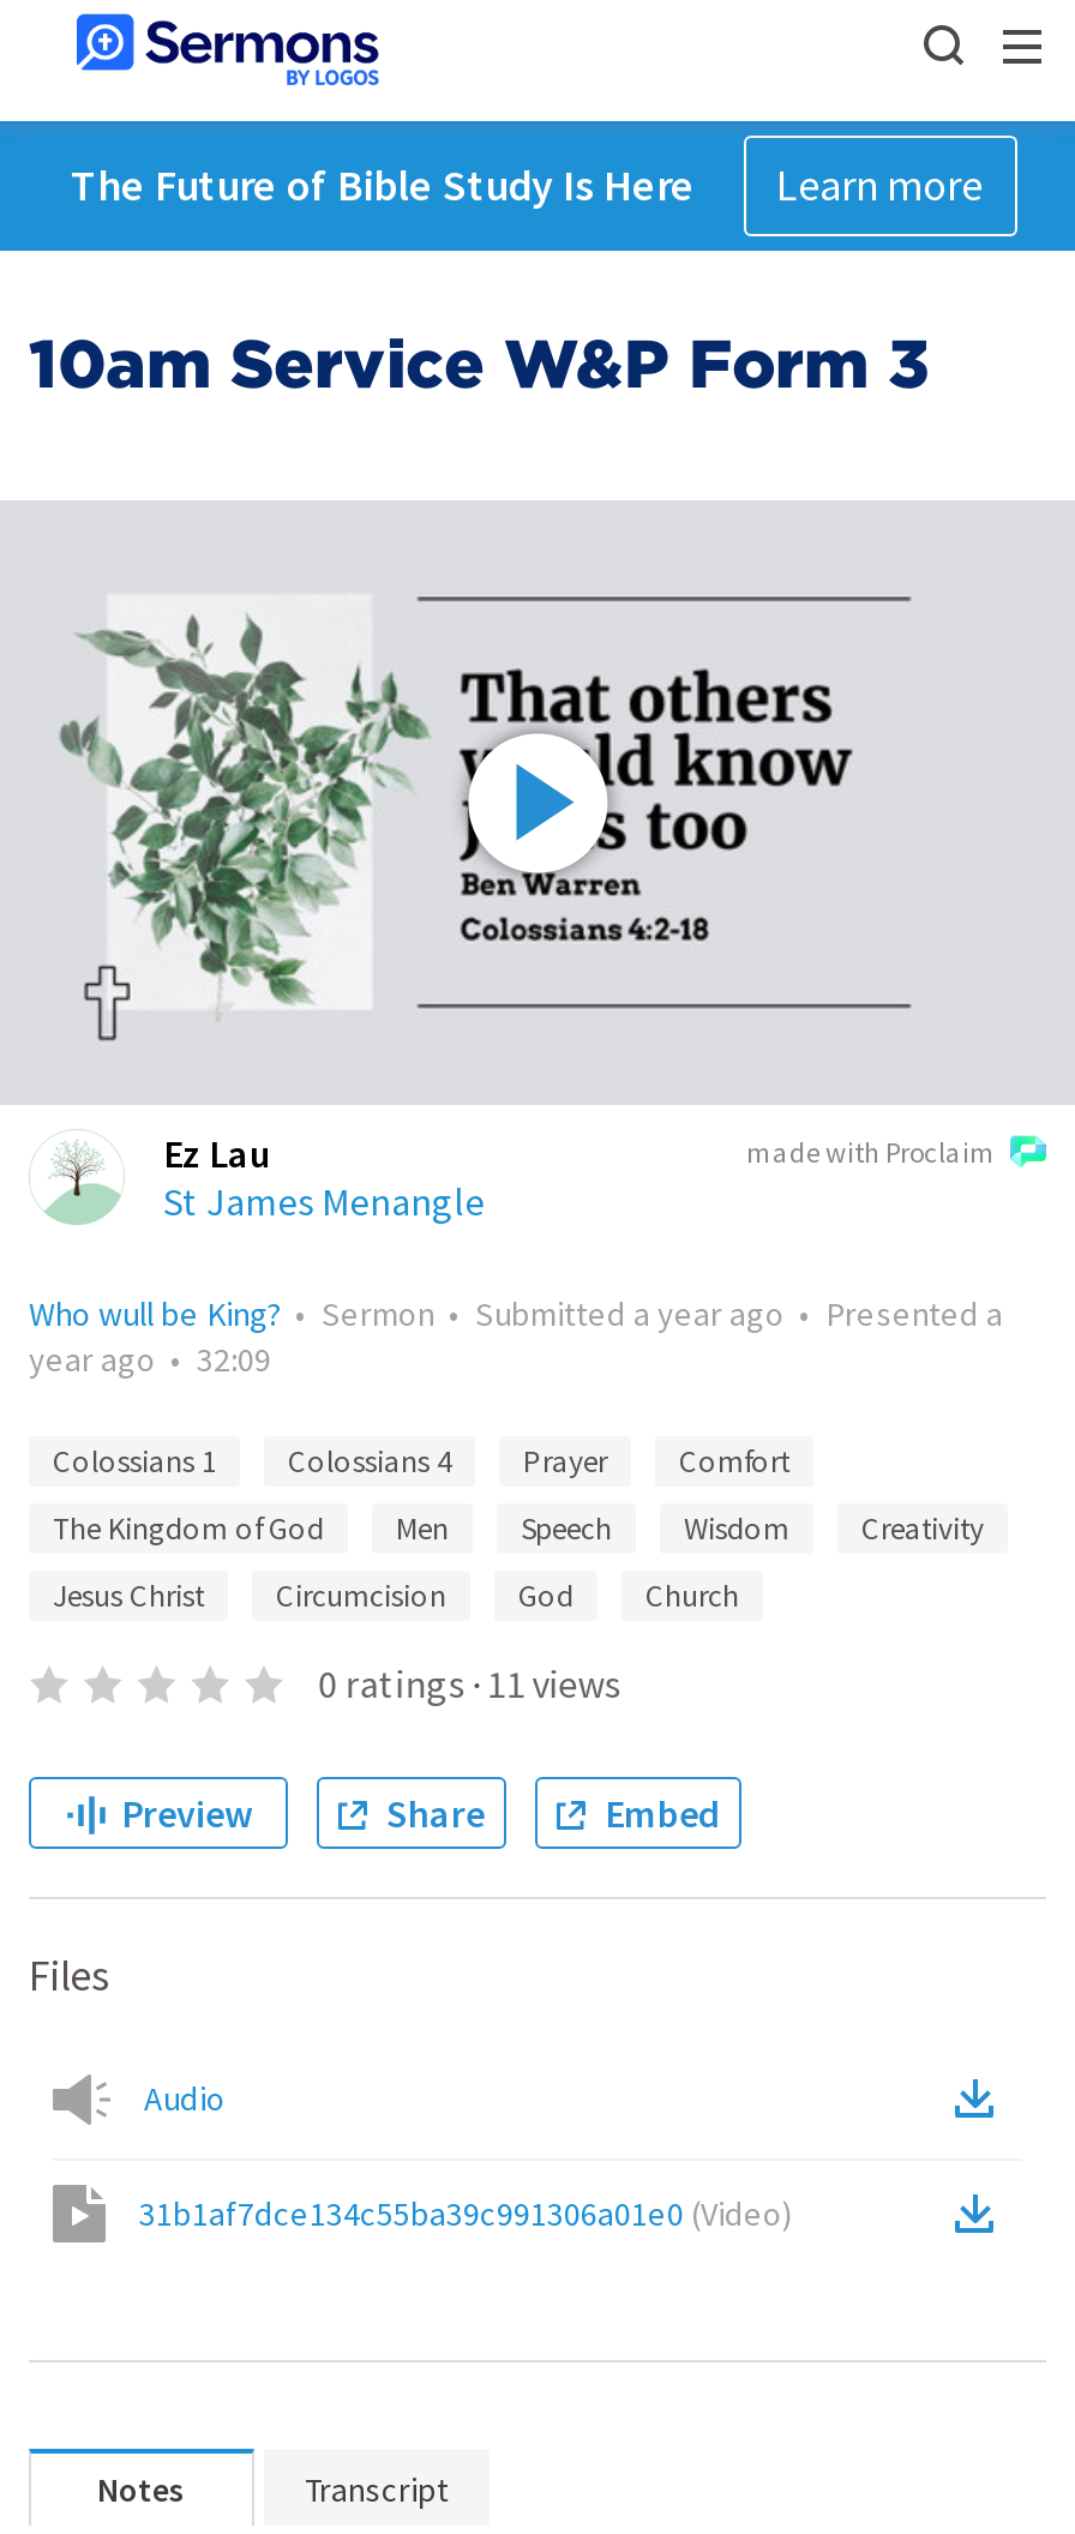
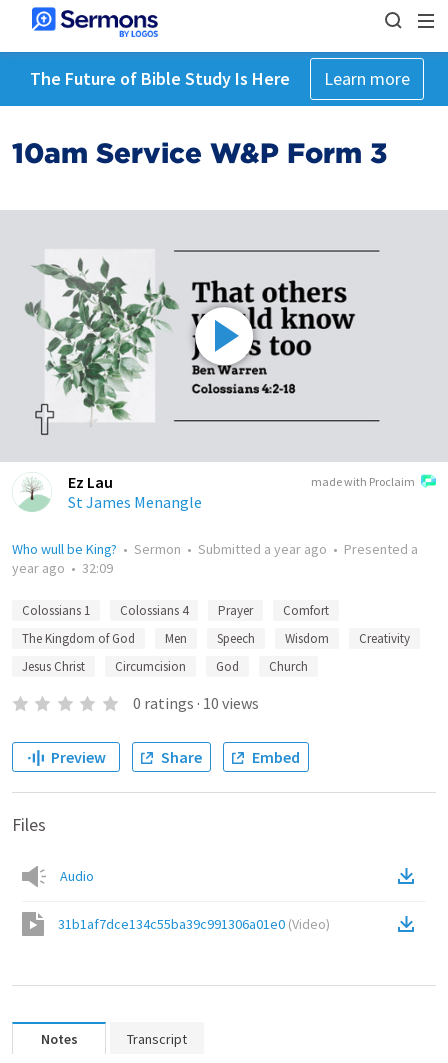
[318,1659,621,1707] 0 ratings · 11 views -> [133,693,259,713] 0 ratings · 10 views

